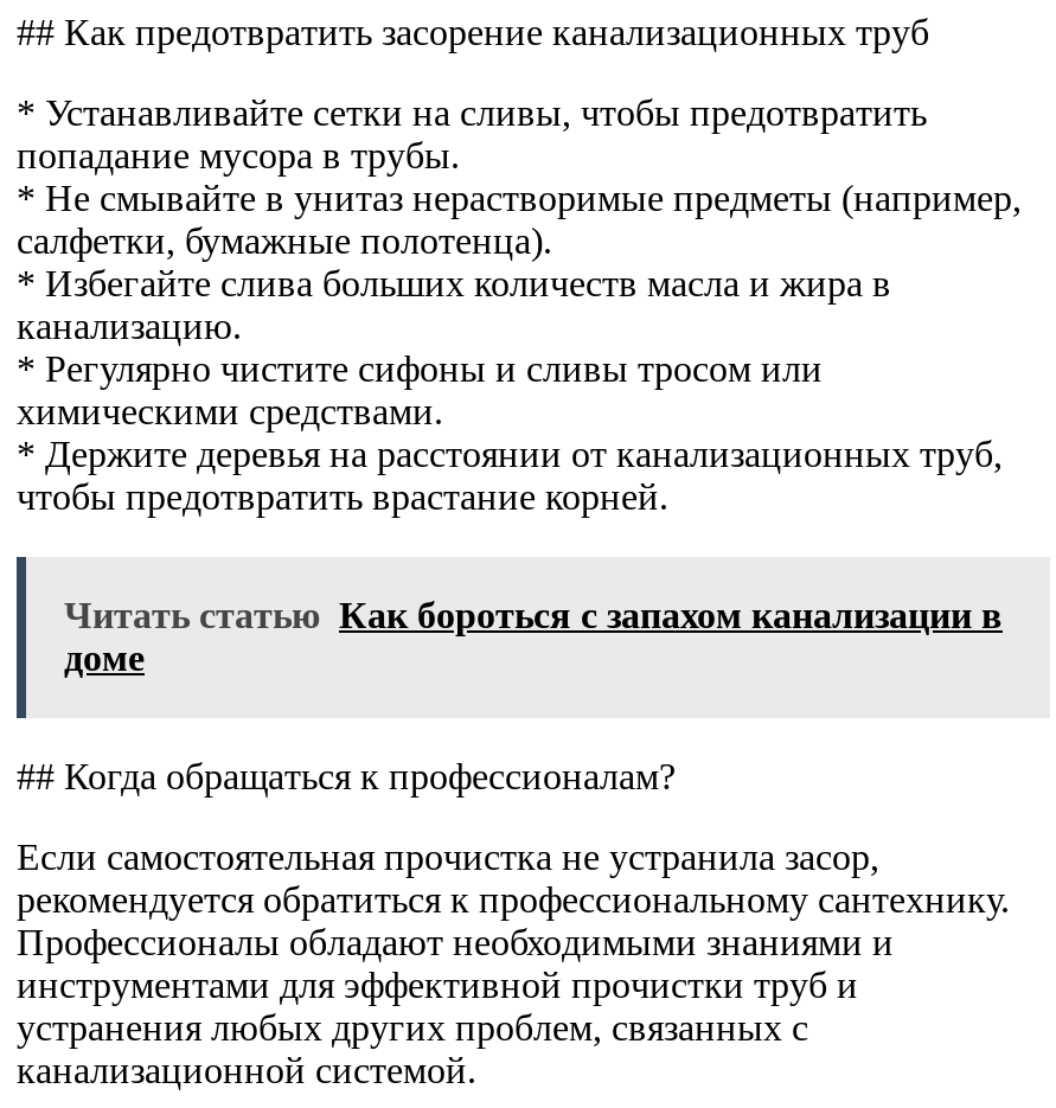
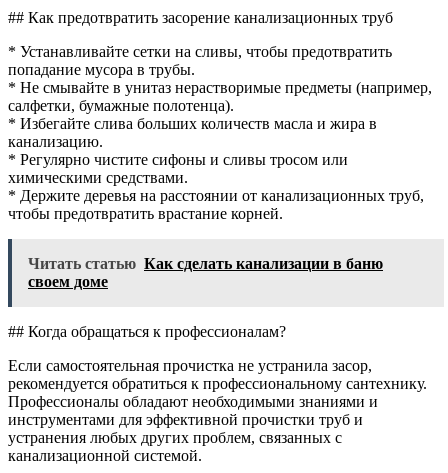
[64,594,1003,677] Читать статью Как бороться с запахом канализации в | доме -> [28,255,383,290] Читать статью Как сделать канализации в баню | своем доме

